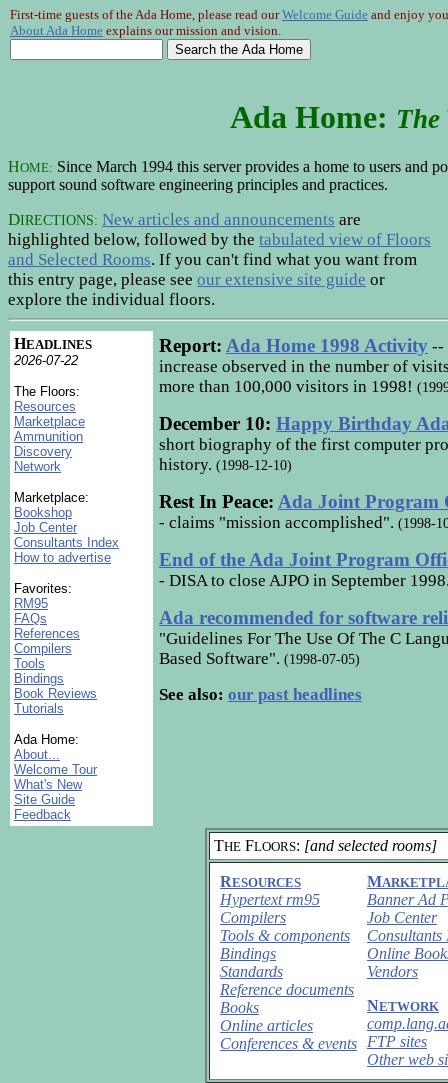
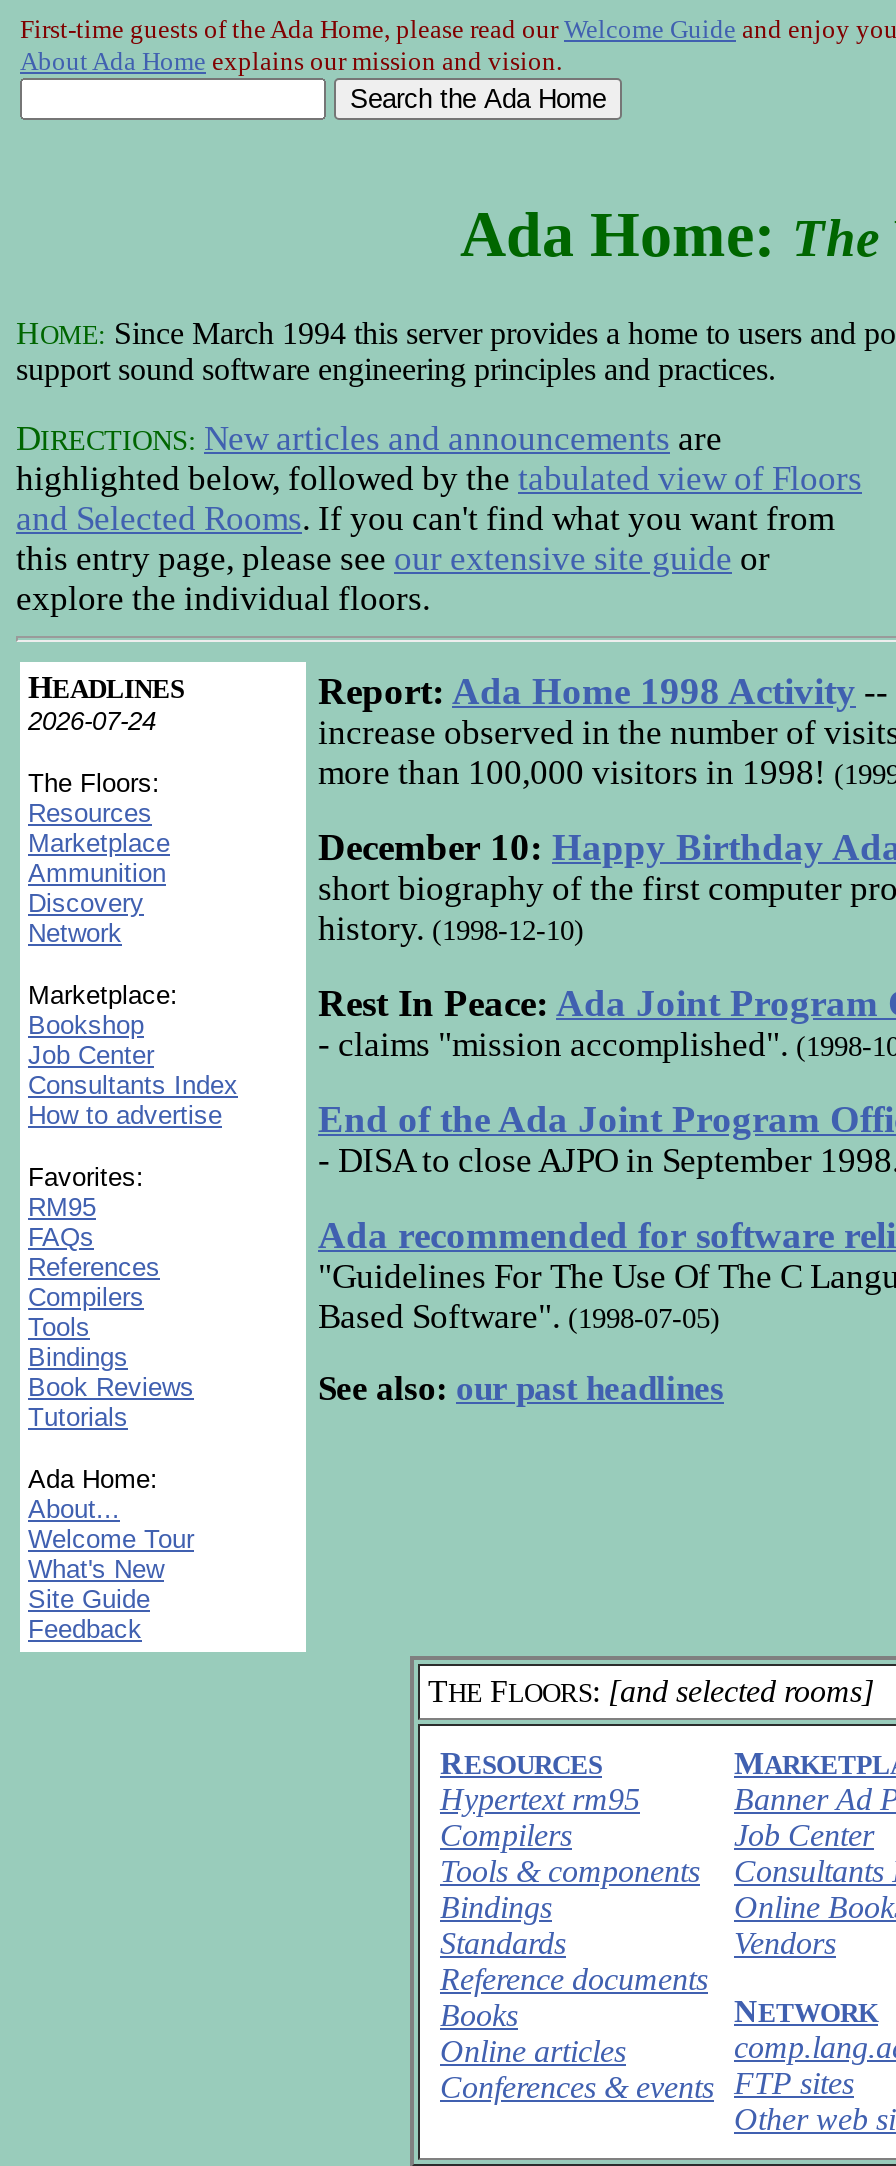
[14,353,78,368] 2026-07-22 -> [28,706,156,736] 2026-07-24

